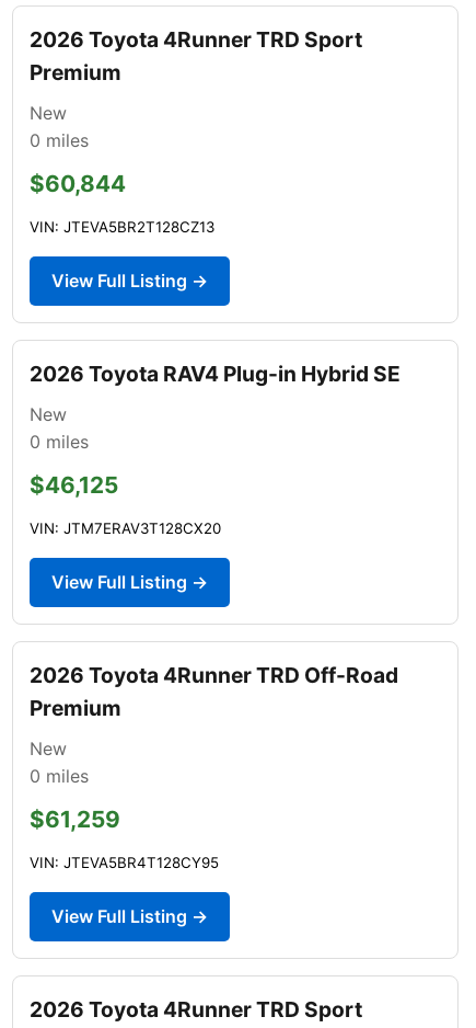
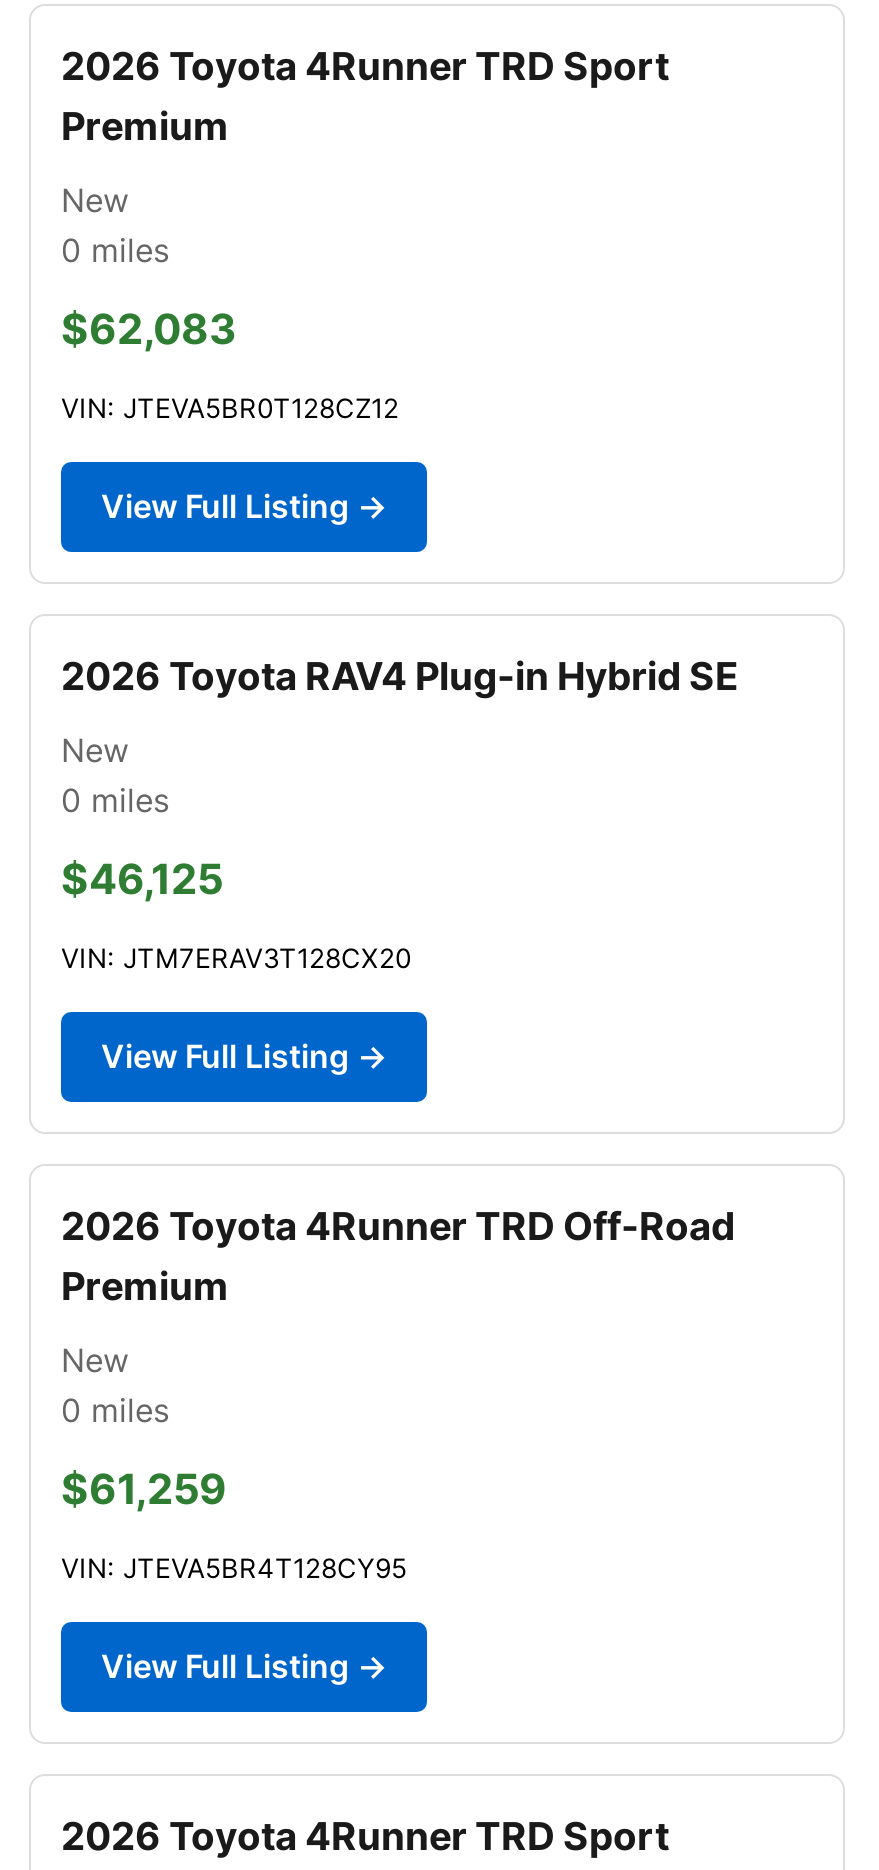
[30,170,126,197] $60,844 -> [61,304,237,354] $62,083
[30,218,214,236] VIN: JTEVA5BR2T128CZ13 -> [61,392,399,424] VIN: JTEVA5BR0T128CZ12

